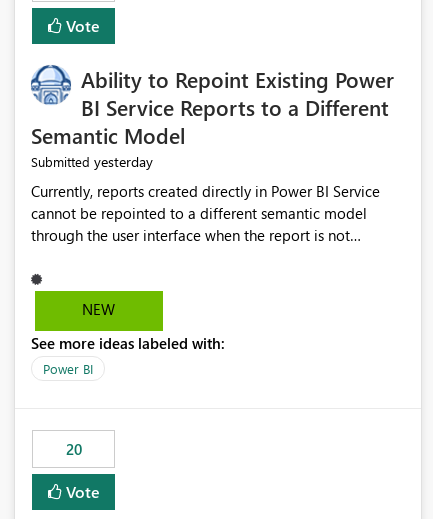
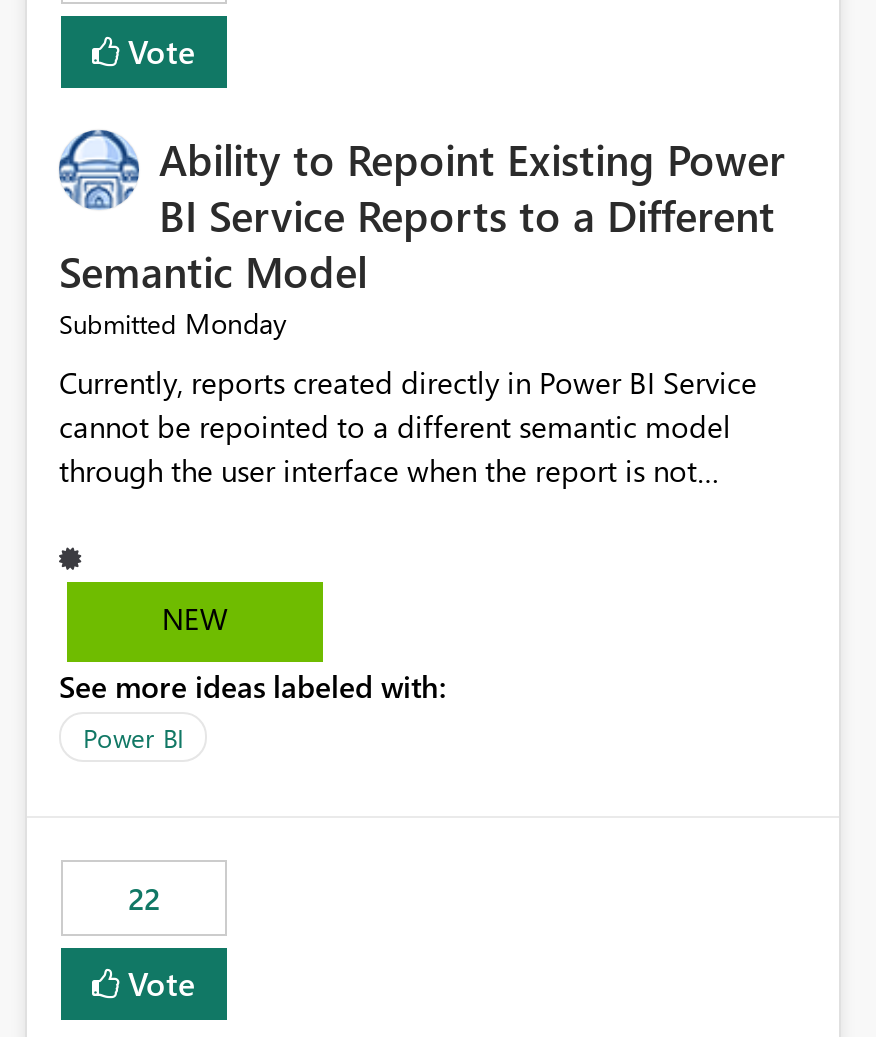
[31,152,153,171] Submitted yesterday -> [59,305,287,343] Submitted Monday
[65,439,81,459] 20 -> [128,879,160,919] 22

